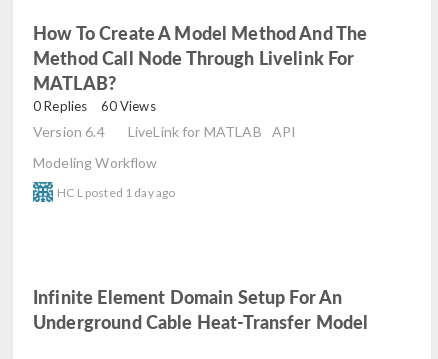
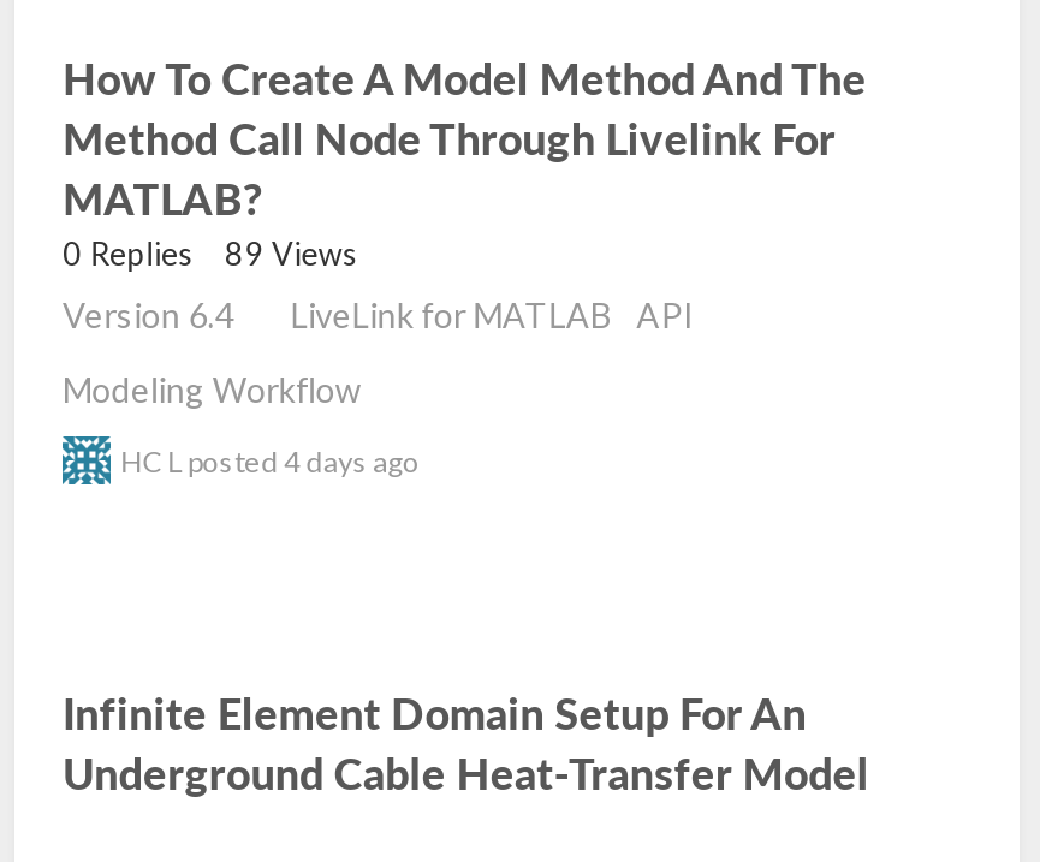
[33,98,156,114] 0 Replies 60 Views -> [63,234,358,273] 0 Replies 89 Views
[57,185,175,200] HC L posted 1 day ago -> [121,444,420,480] HC L posted 4 days ago

